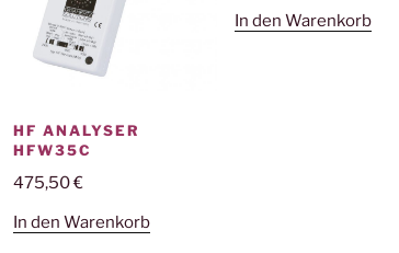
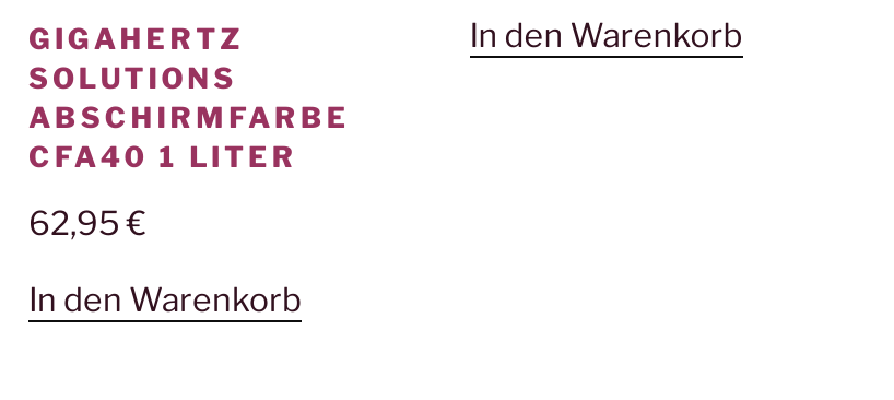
[13,121,140,158] HF ANALYSER | HFW35C -> [28,21,351,174] GIGAHERTZ | SOLUTIONS | ABSCHIRMFARBE | CFA40 1 LITER
[13,174,83,193] 475,50 € -> [28,203,146,243] 62,95 €

